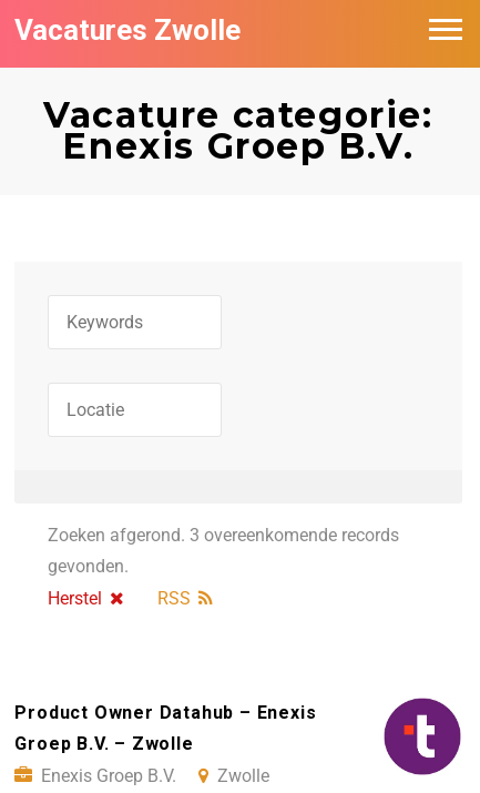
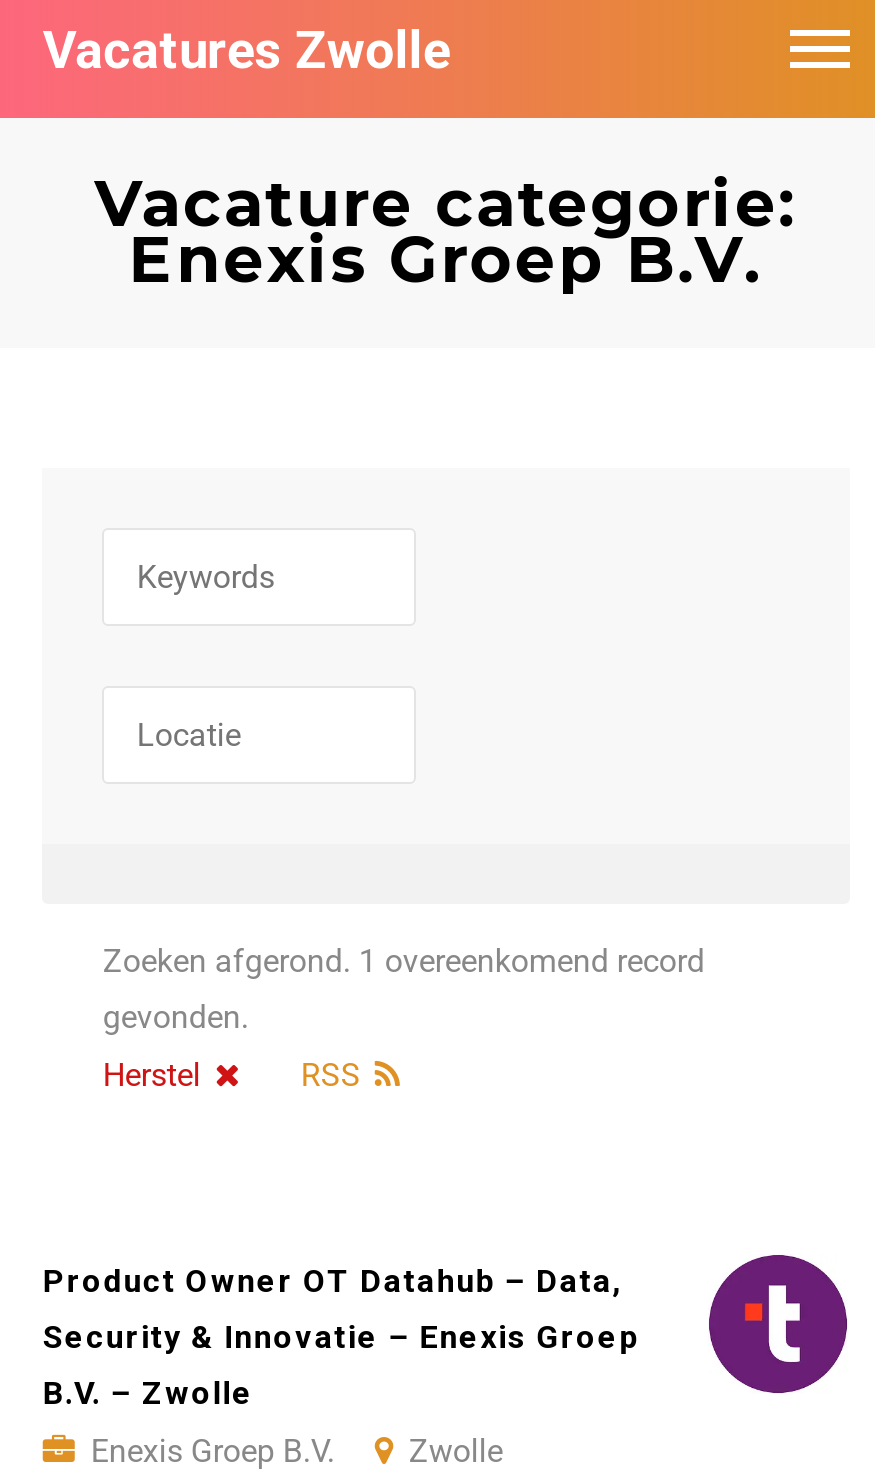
[48,525,400,546] Zoeken afgerond. 3 overeenkomende records -> [103,943,705,981] Zoeken afgerond. 1 overeenkomend record
[15,702,316,755] Product Owner Datahub – Enexis | Groep B.V. – Zwolle -> [43,1263,639,1413] Product Owner OT Datahub – Data, | Security & Innovatie – Enexis Groep | B.V. – Zwolle

